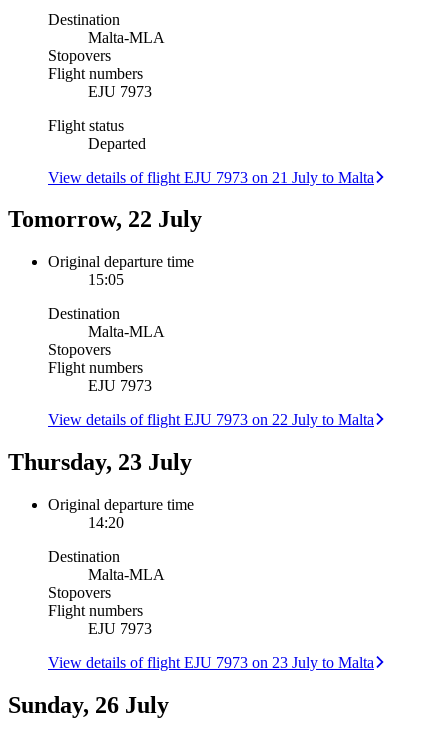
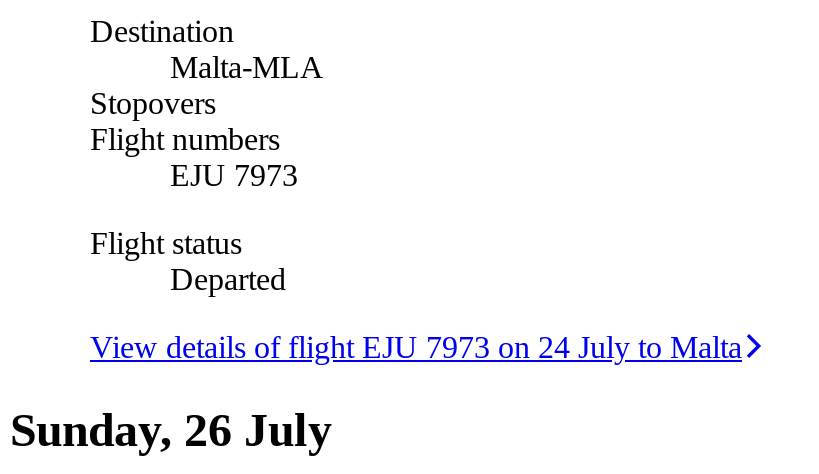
[8,168,374,671] View details of flight EJU 7973 on 21 July to Malta | Tomorrow, 22 July | Original departure time | 15:05 | Destination | Malta-MLA | Stopovers | Flight numbers | EJU 7973 | View details of flight EJU 7973 on 22 July to Malta | Thursday, 23 July | Original departure time | 14:20 | Destination | Malta-MLA | Stopovers | Flight numbers | EJU 7973 | View details of flight EJU 7973 on 23 July to Malta -> [90,329,742,363] View details of flight EJU 7973 on 24 July to Malta

